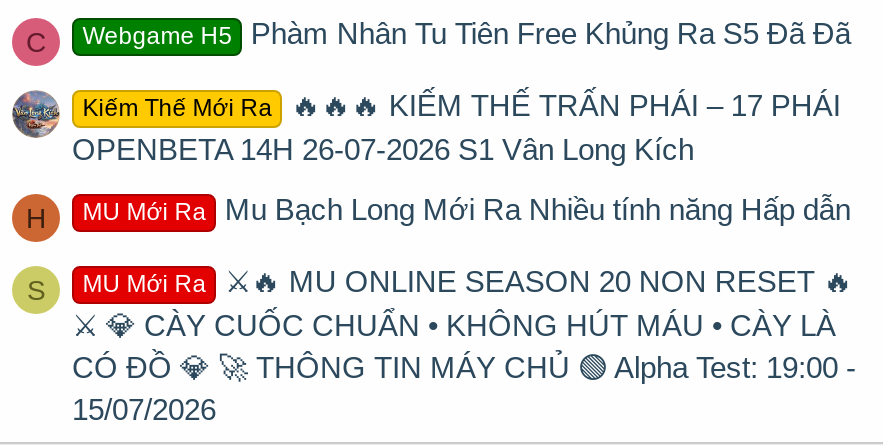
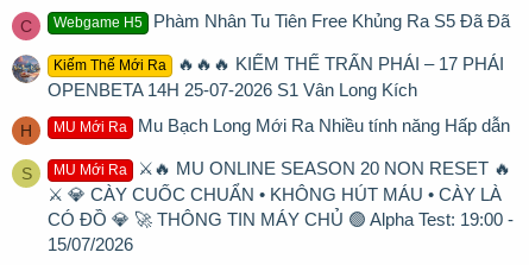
[72,133,694,167] OPENBETA 14H 26-07-2026 S1 Vân Long Kích -> [48,79,417,100] OPENBETA 14H 25-07-2026 S1 Vân Long Kích

